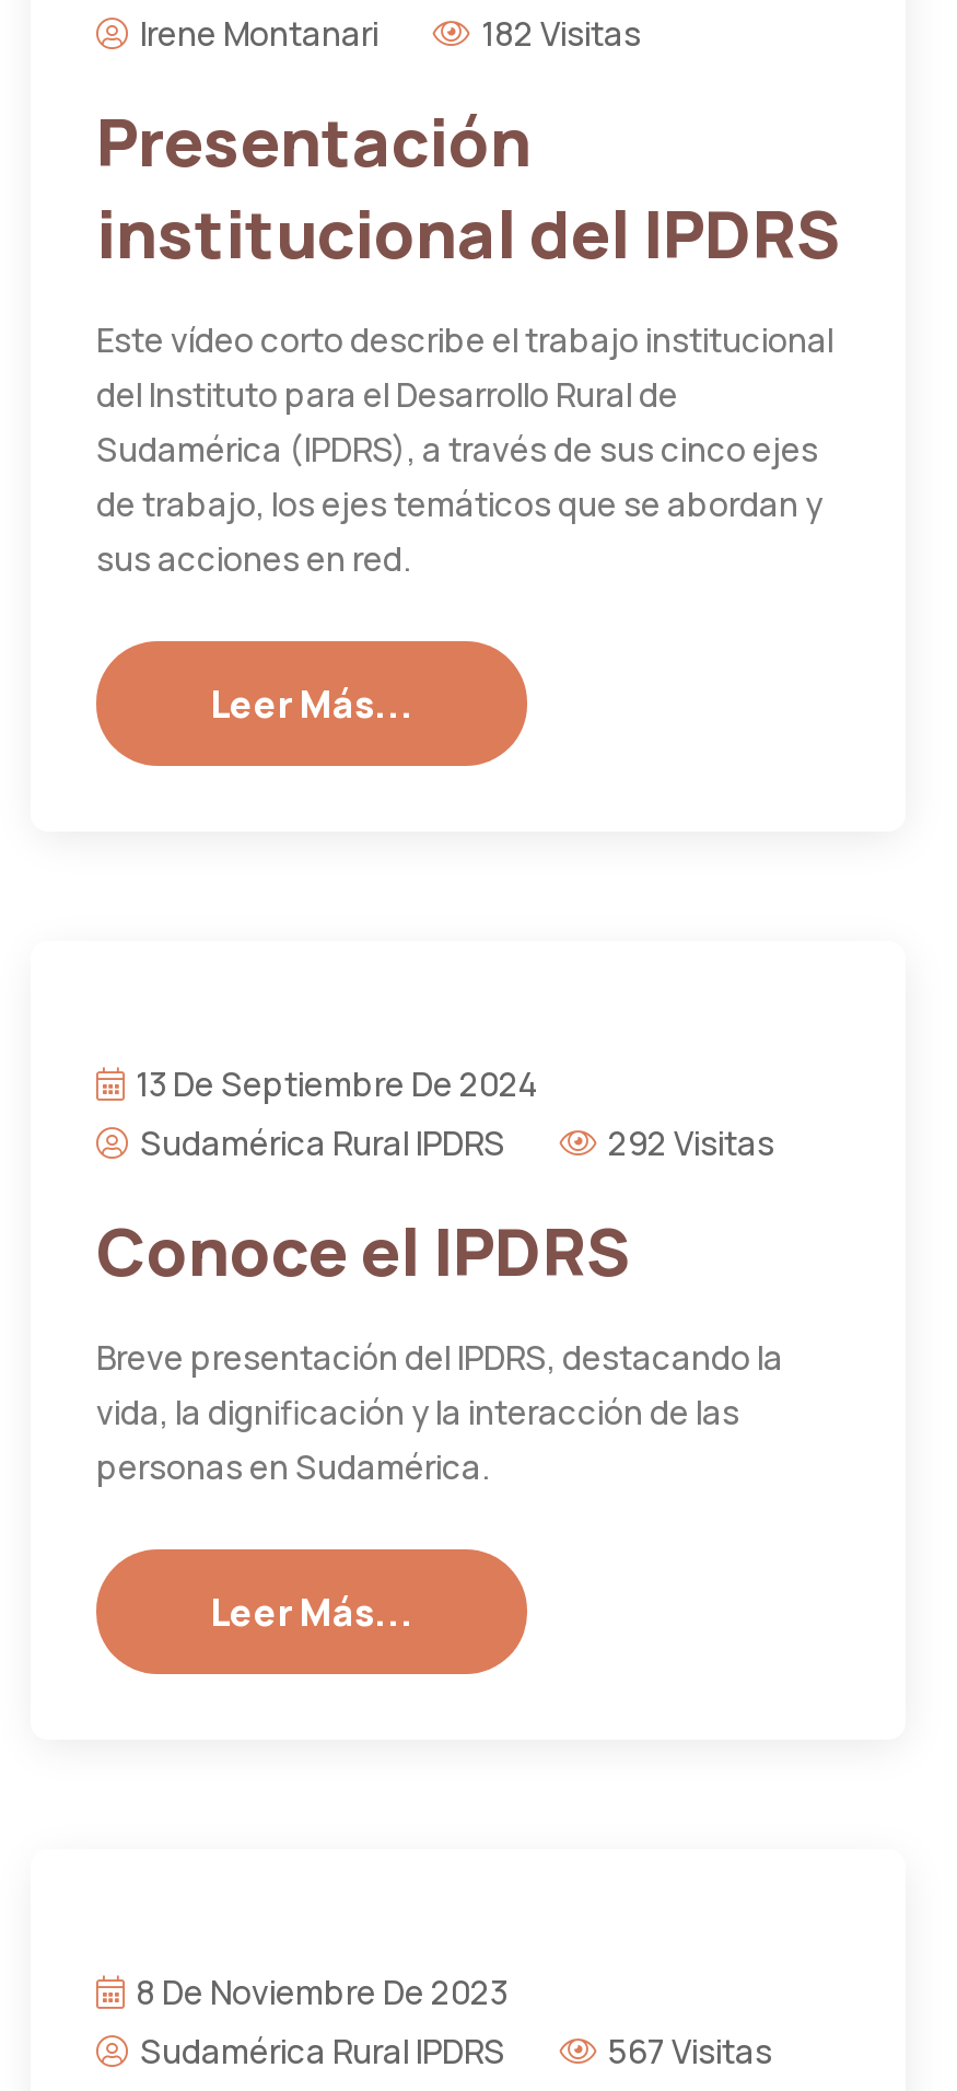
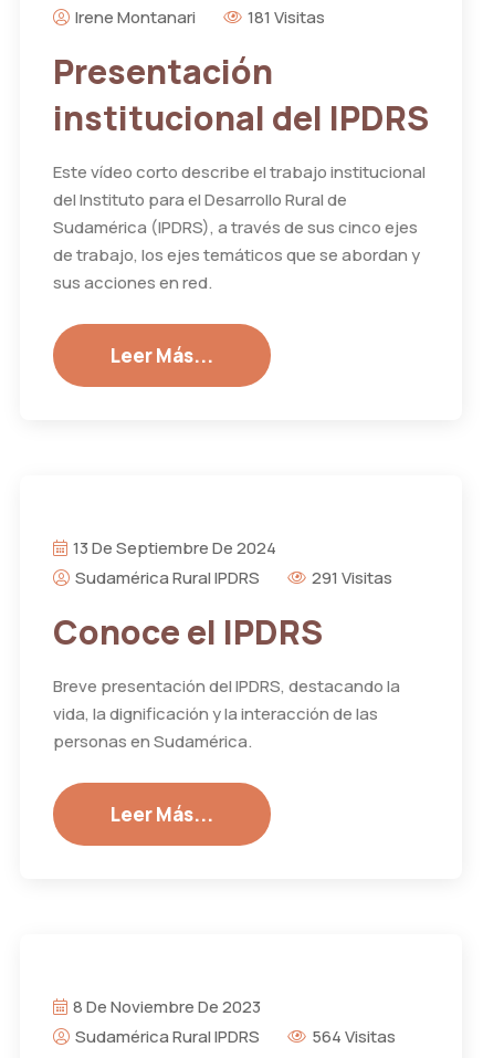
[481,11,641,57] 182 Visitas -> [248,6,325,29] 181 Visitas
[608,1120,774,1166] 292 Visitas -> [312,566,392,589] 291 Visitas
[608,2029,772,2075] 567 Visitas -> [312,1025,396,1048] 564 Visitas

